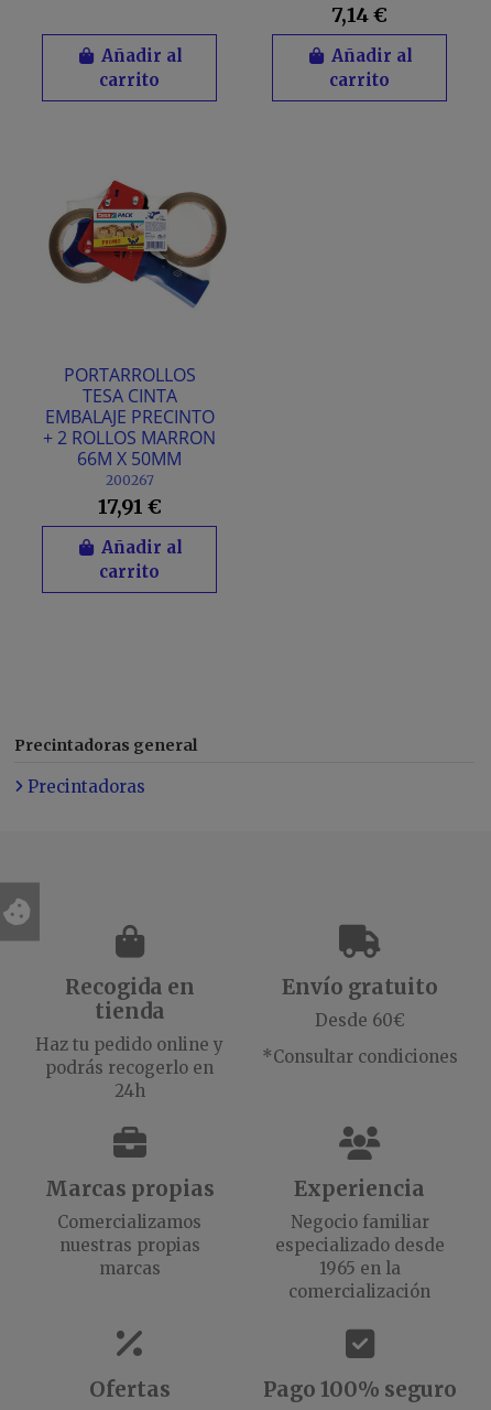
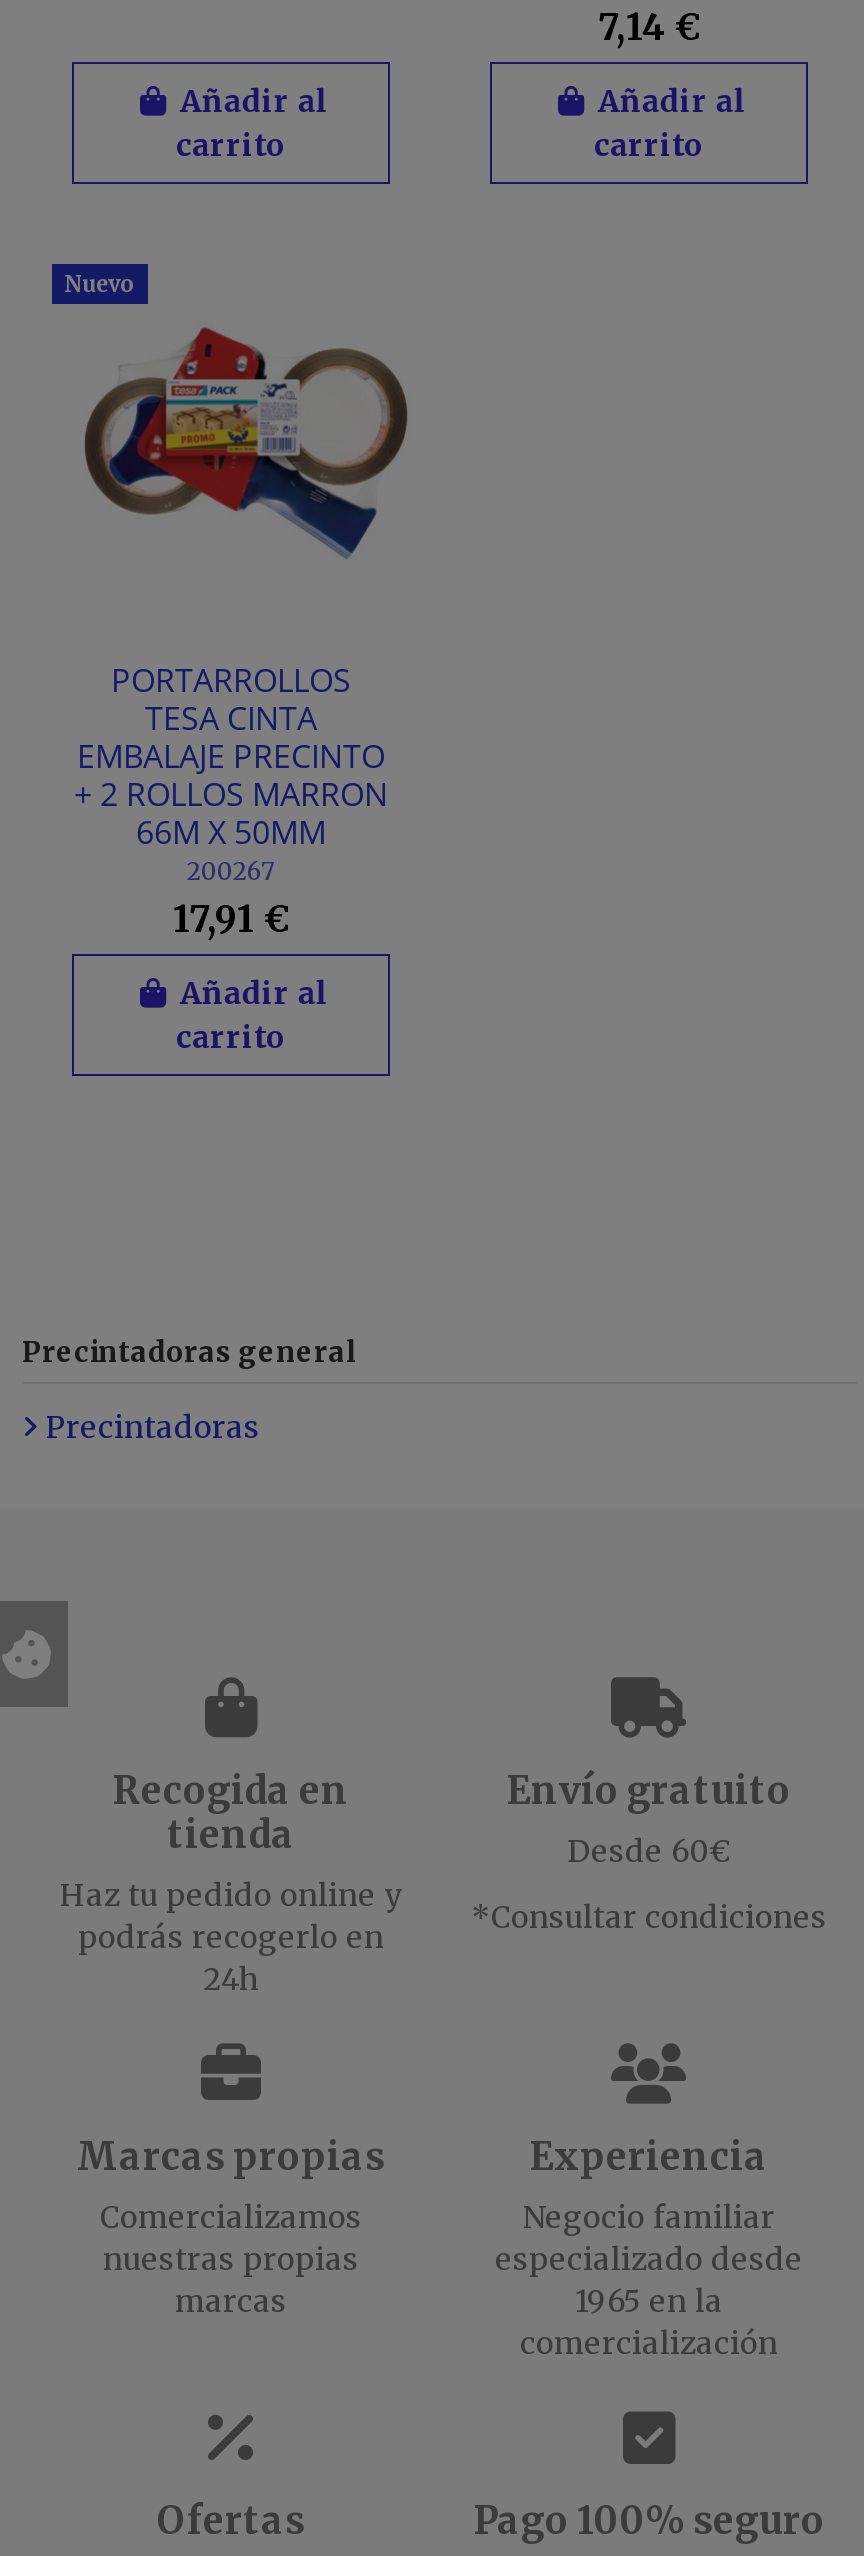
none -> [64,271,136,299] Nuevo

